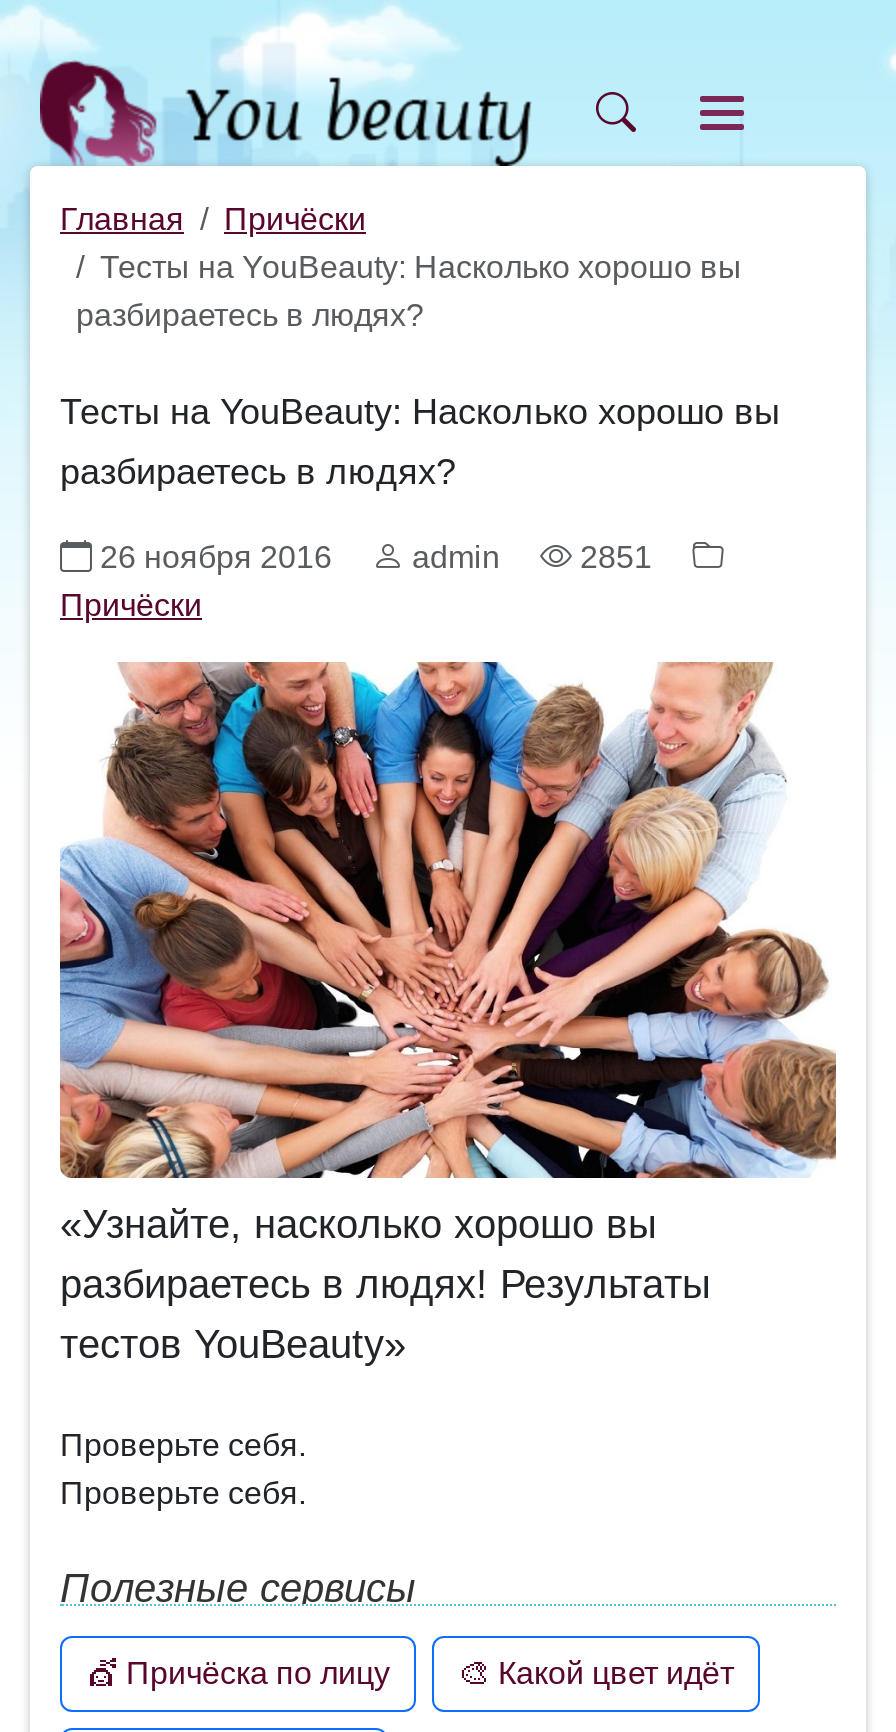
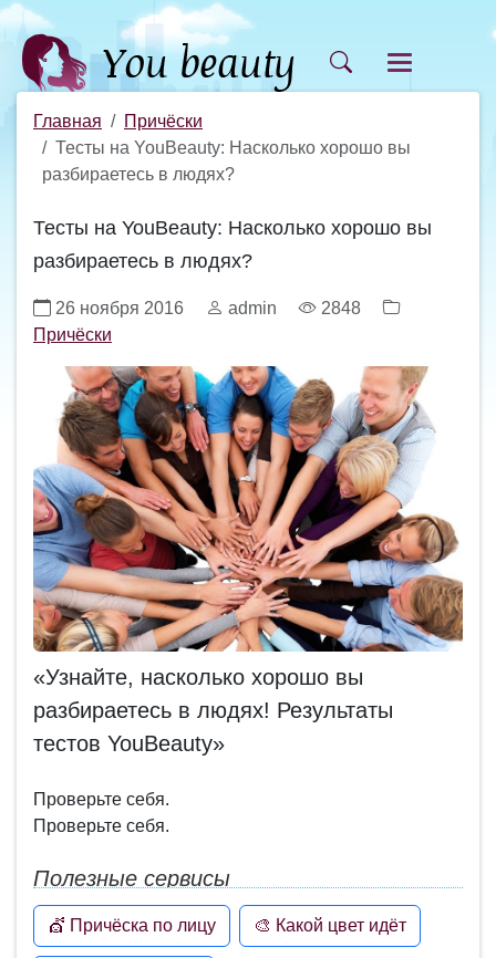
[580,540,652,574] 2851 -> [321,299,361,317] 2848

